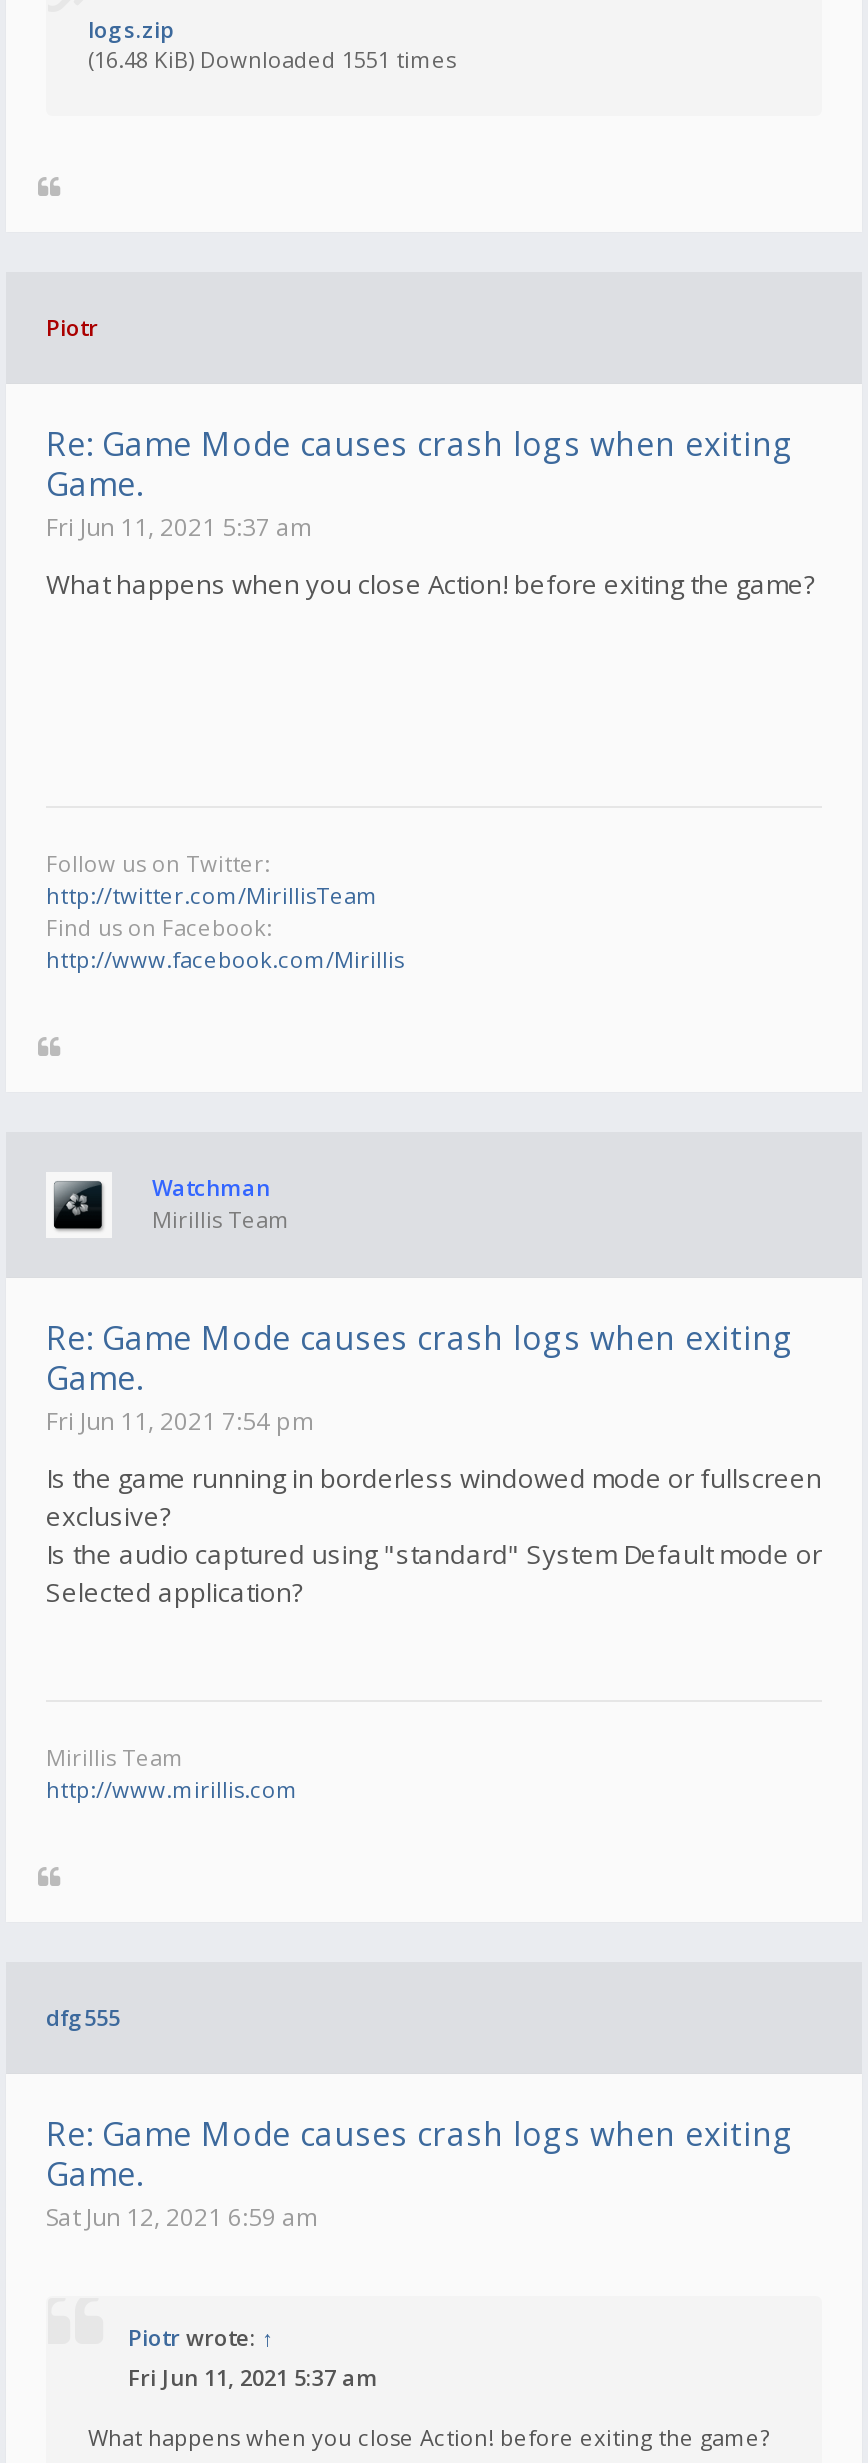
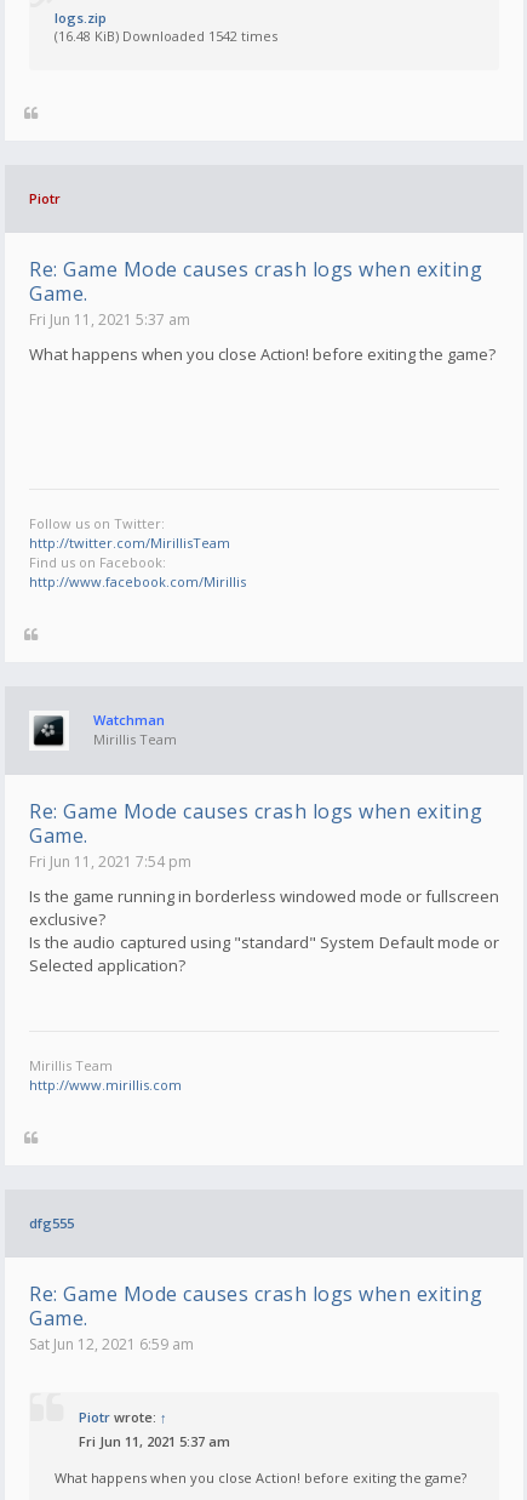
[88,44,456,74] (16.48 KiB) Downloaded 1551 times -> [55,27,277,45] (16.48 KiB) Downloaded 1542 times

